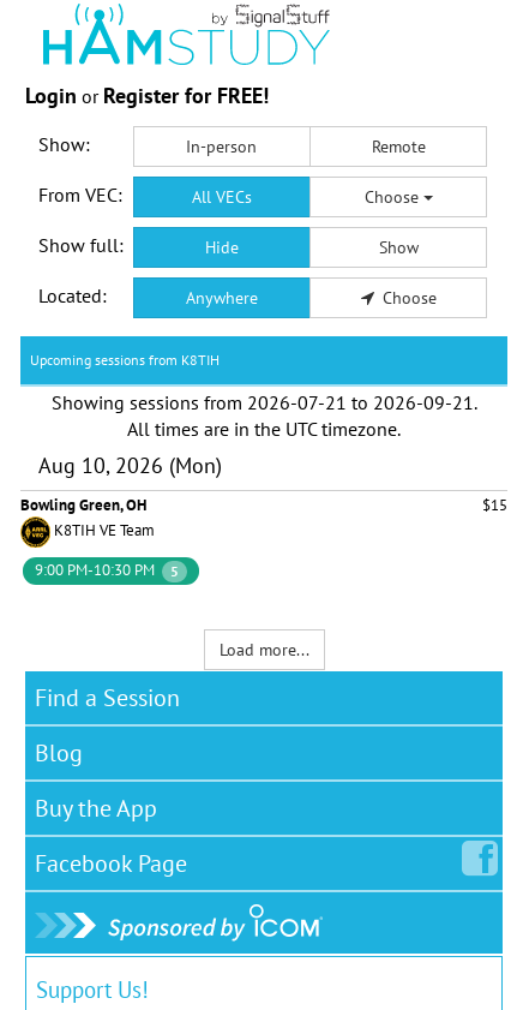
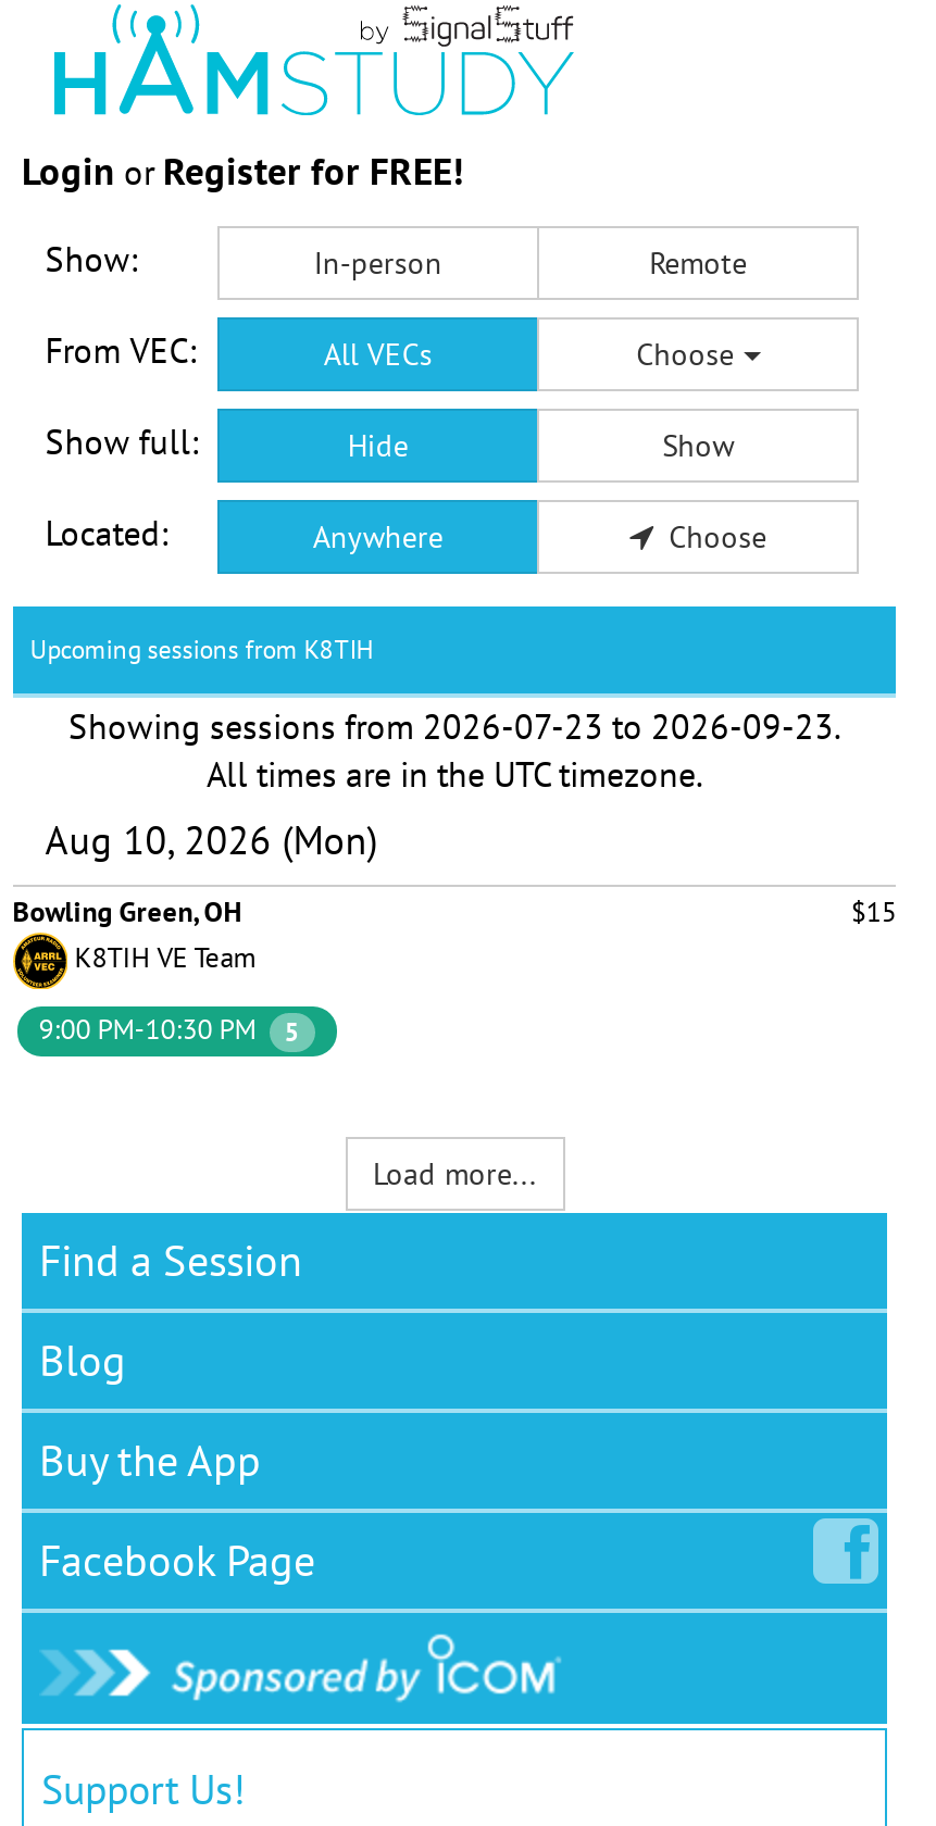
[51,390,477,414] Showing sessions from 2026-07-21 to 2026-09-21. -> [68,704,840,748] Showing sessions from 2026-07-23 to 2026-09-23.

